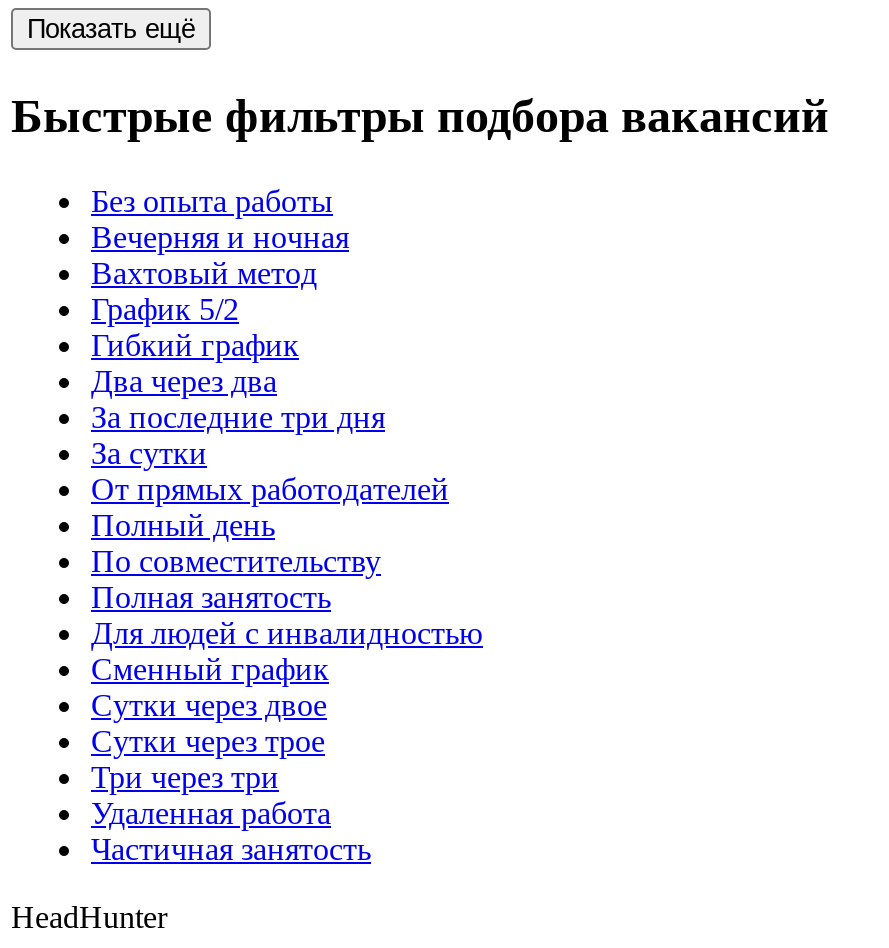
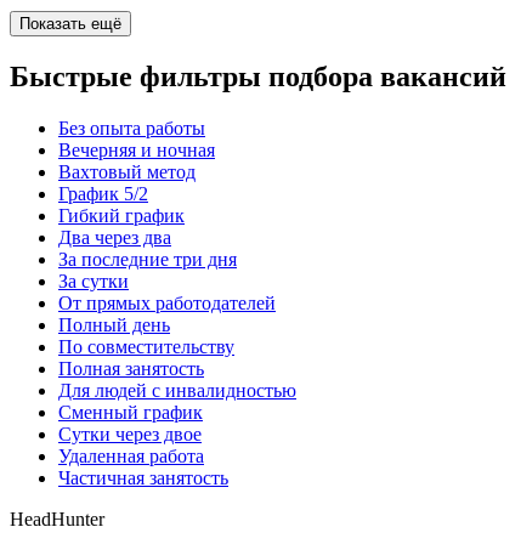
[91,724,325,794] Сутки через трое | Три через три -> none

